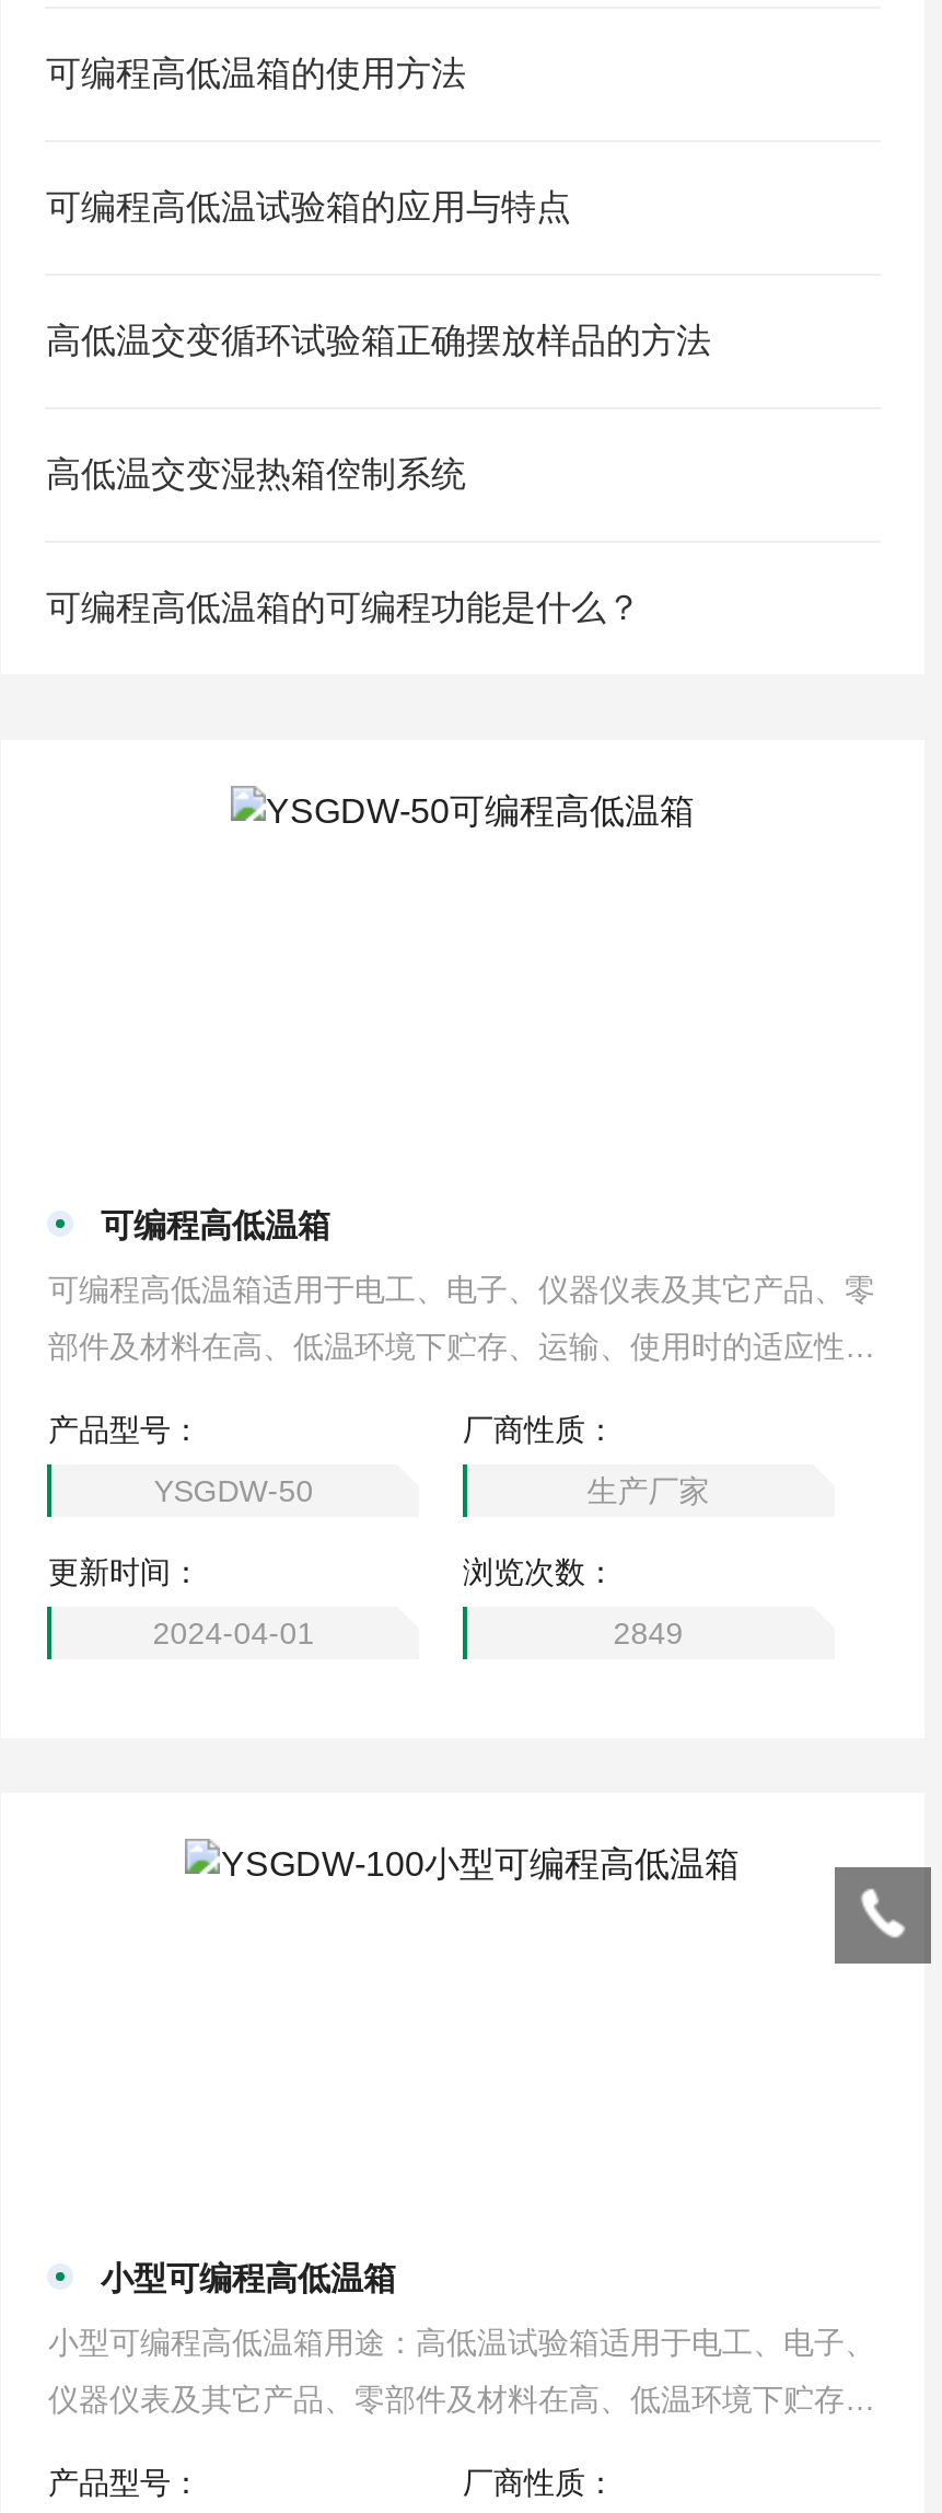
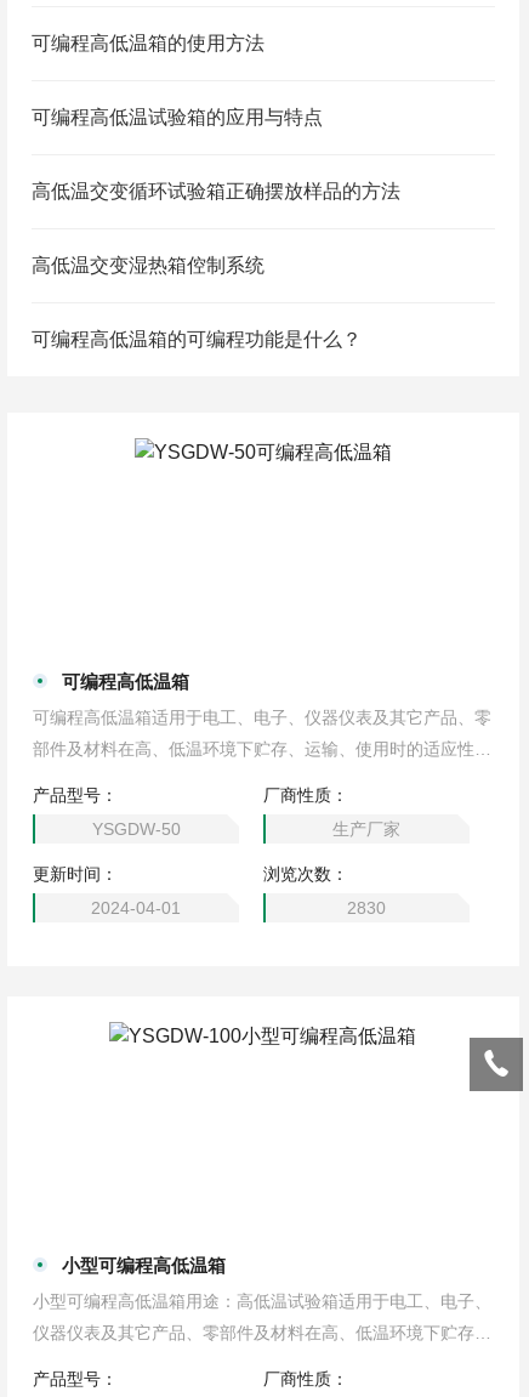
[613,1615,683,1651] 2849 -> [347,898,386,918] 2830

